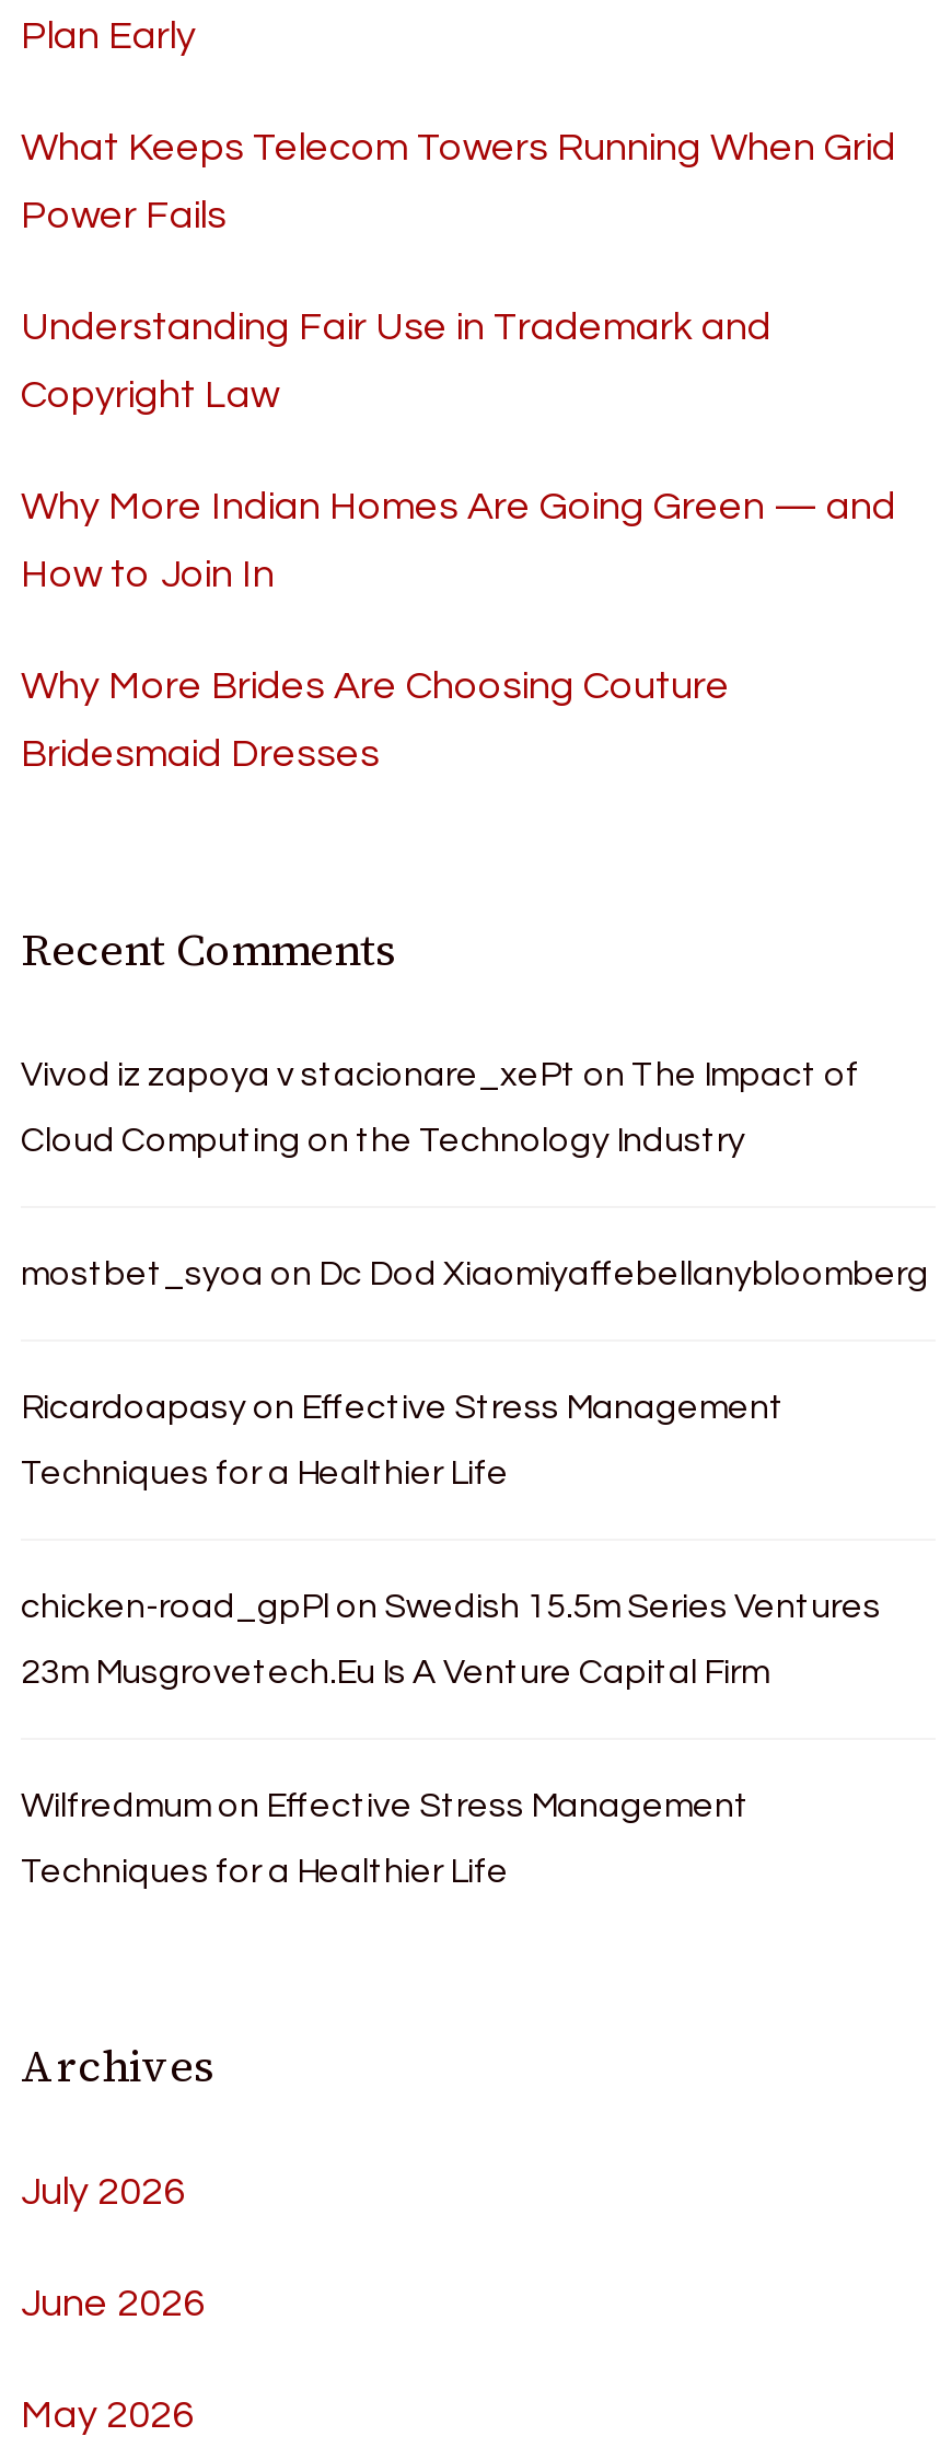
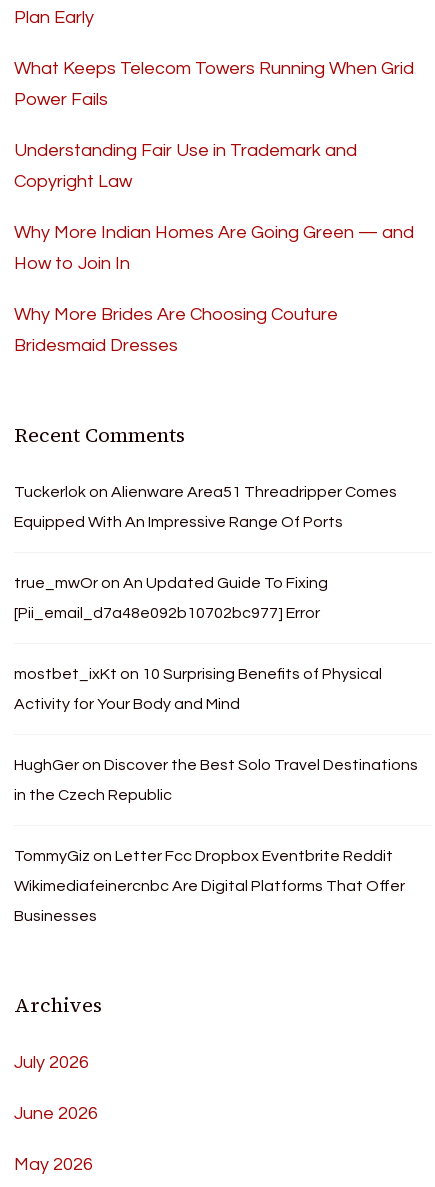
[21,1057,859,1157] Vivod iz zapoya v stacionare_xePt on The Impact of | Cloud Computing on the Technology Industry -> [14,484,397,530] Tuckerlok on Alienware Area51 Threadripper Comes | Equipped With An Impressive Range Of Ports
[21,1256,929,1291] mostbet_syoa on Dc Dod Xiaomiyaffebellanybloomberg -> [14,575,328,621] true_mwOr on An Updated Guide To Fixing | [Pii_email_d7a48e092b10702bc977] Error
[21,1389,785,1490] Ricardoapasy on Effective Stress Management | Techniques for a Healthier Life -> [14,666,382,712] mostbet_ixKt on 10 Surprising Benefits of Physical | Activity for Your Body and Mind
[21,1589,881,1689] chicken-road_gpPl on Swedish 15.5m Series Ventures | 23m Musgrovetech.Eu Is A Venture Capital Firm -> [14,757,418,803] HughGer on Discover the Best Solo Travel Destinations | in the Czech Republic
[21,1788,750,1888] Wilfredmum on Effective Stress Management | Techniques for a Healthier Life -> [14,848,405,924] TommyGiz on Letter Fcc Dropbox Eventbrite Reddit | Wikimediafeinercnbc Are Digital Platforms That Offer | Businesses

